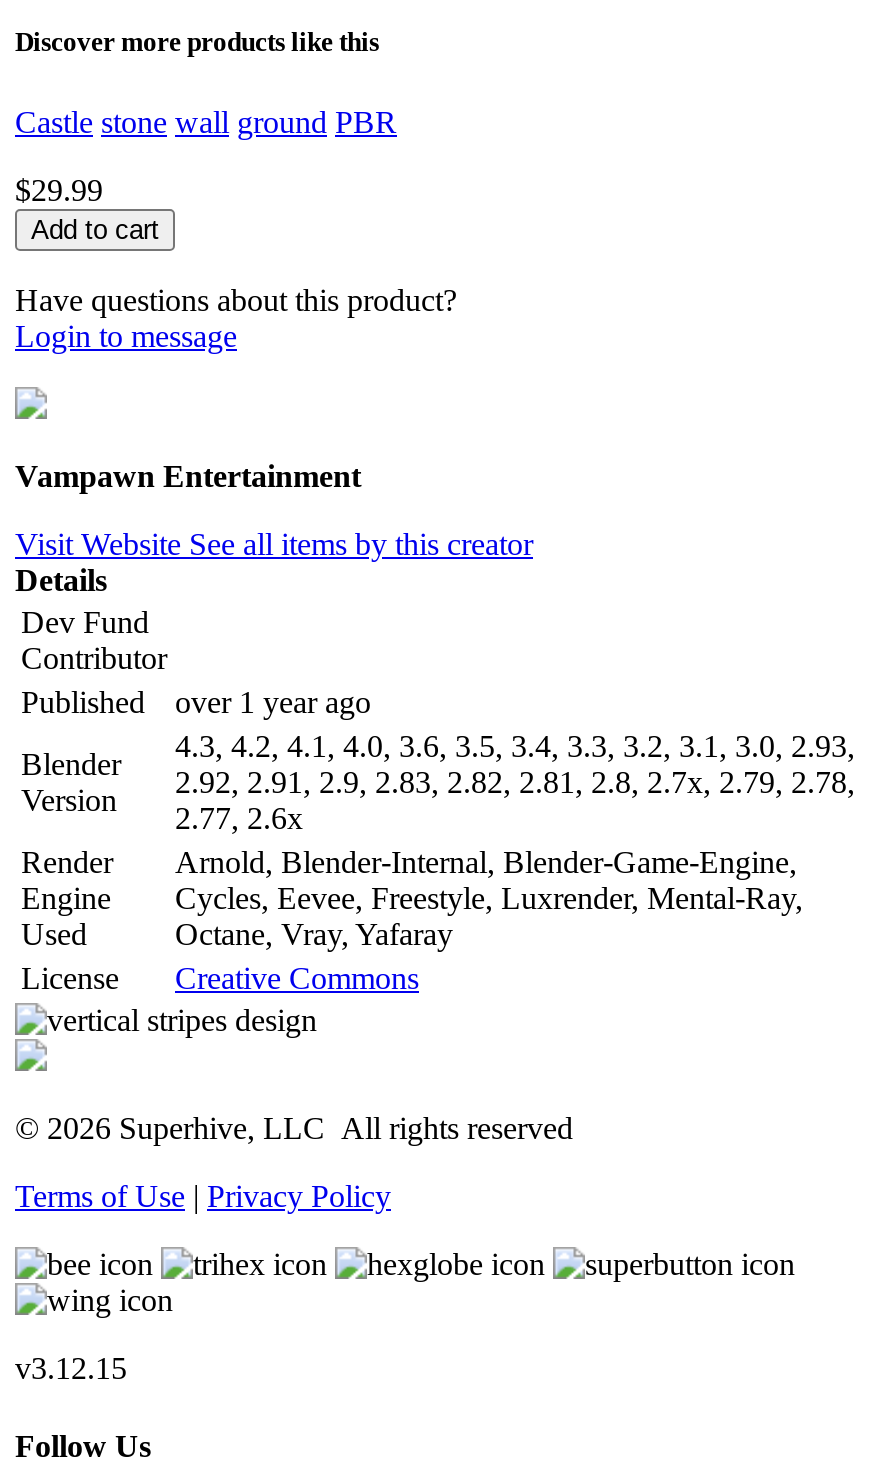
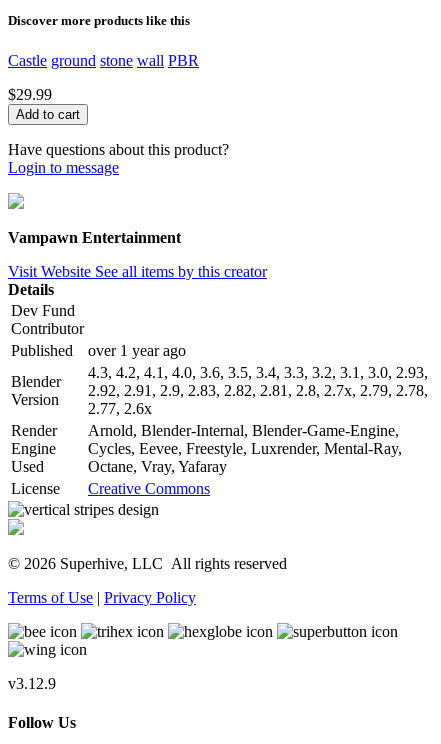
[15,104,397,138] Castle stone wall ground PBR -> [8,52,199,69] Castle ground stone wall PBR
[15,1350,127,1384] v3.12.15 -> [8,675,56,692] v3.12.9

